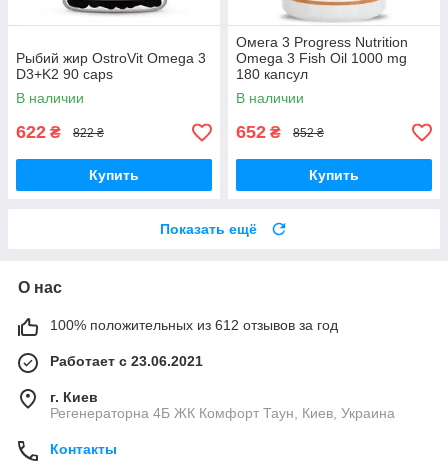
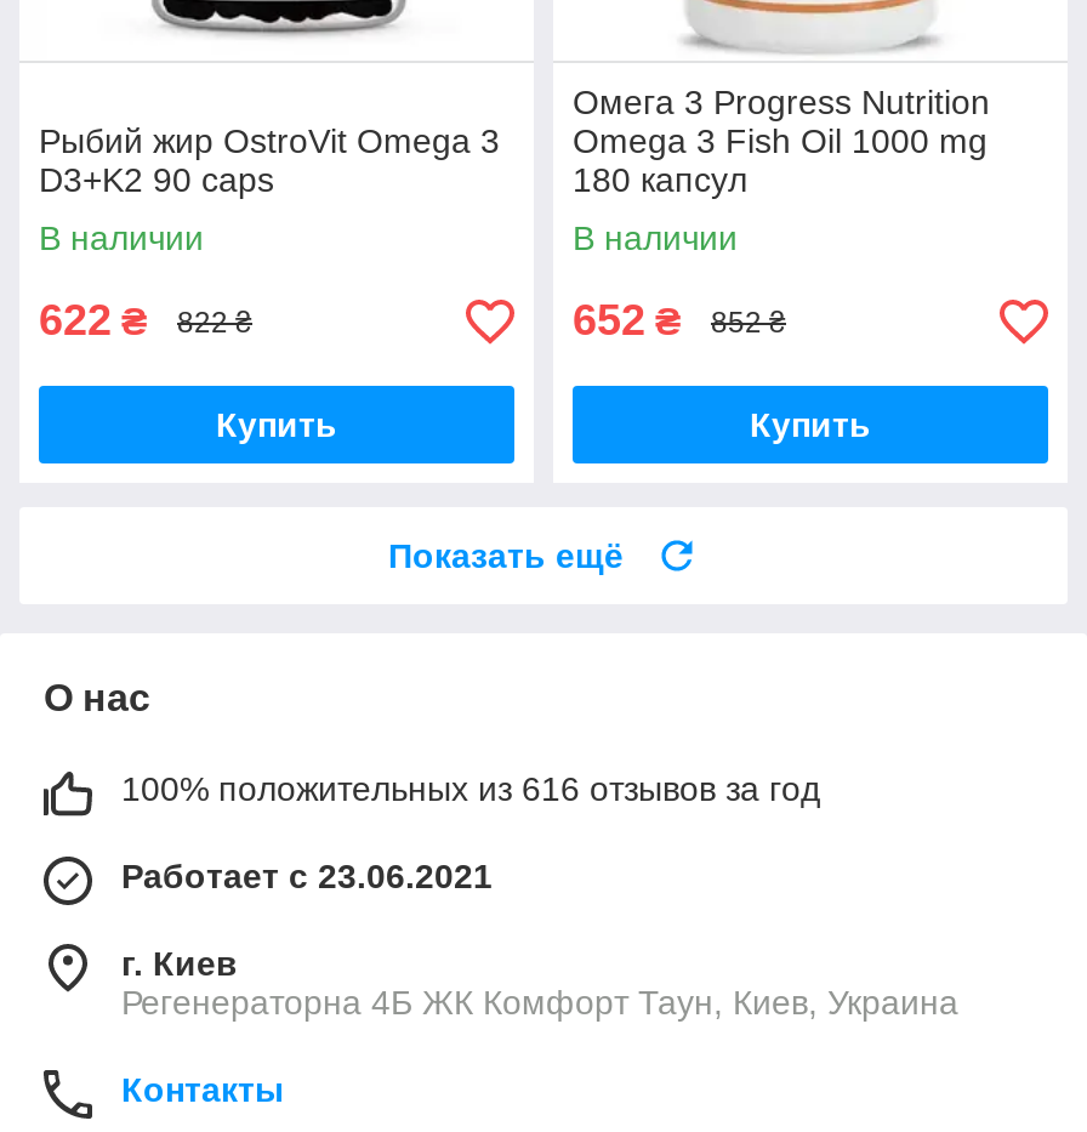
[50,317,338,333] 100% положительных из 612 отзывов за год -> [121,770,820,809] 100% положительных из 616 отзывов за год

